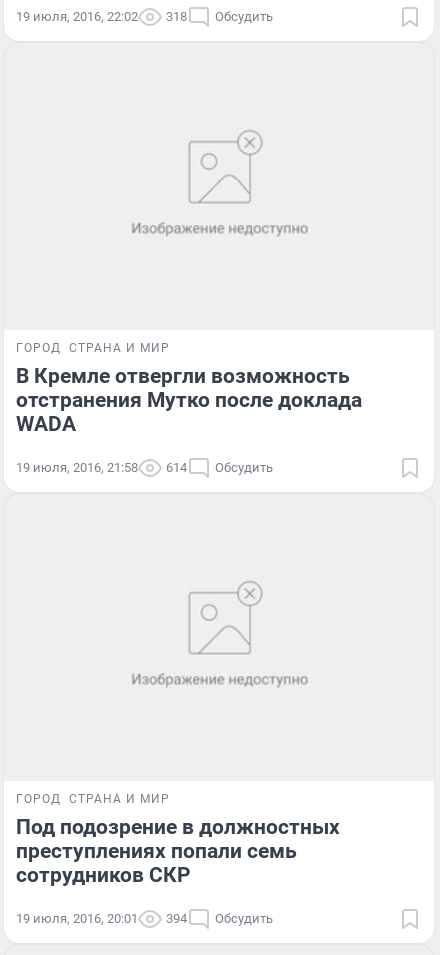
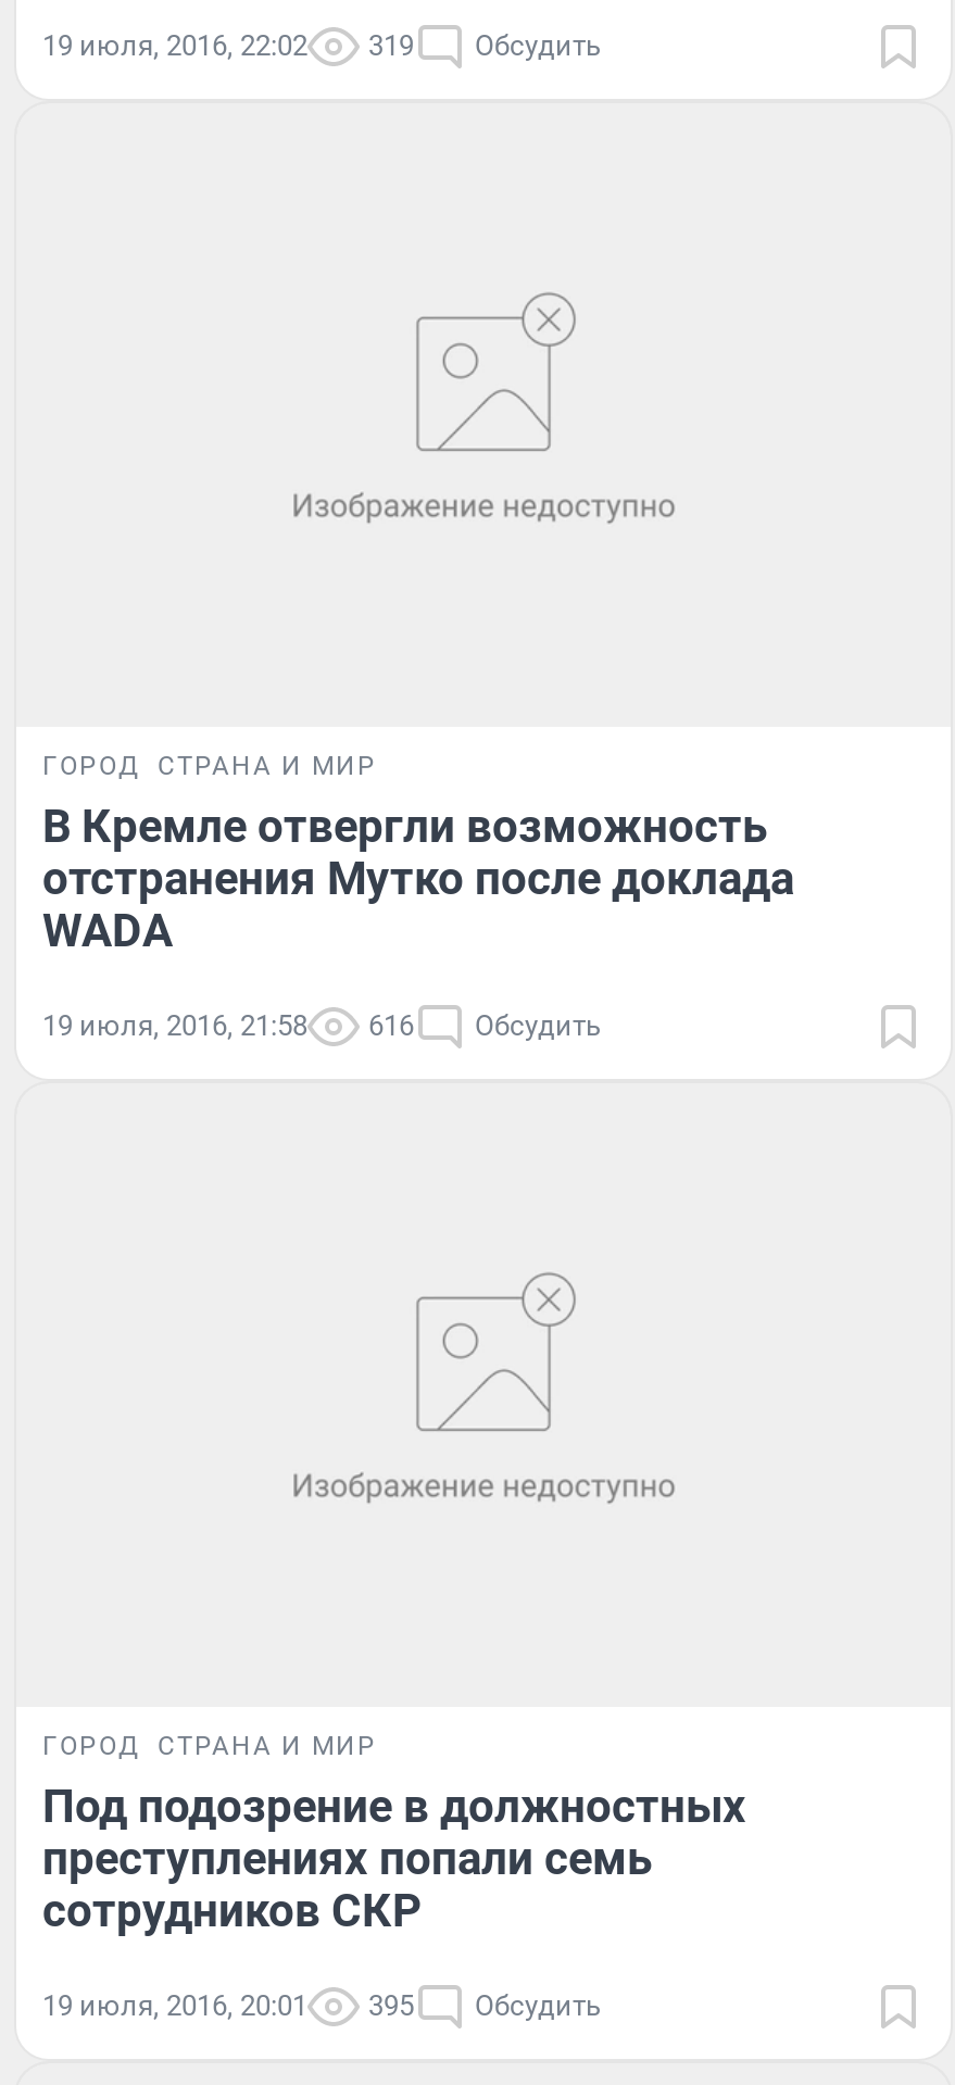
[16,9,273,24] 19 июля, 2016, 22:02 318 Обсудить -> [42,30,601,63] 19 июля, 2016, 22:02 319 Обсудить
[16,460,273,475] 19 июля, 2016, 21:58 614 Обсудить -> [42,1009,601,1042] 19 июля, 2016, 21:58 616 Обсудить
[16,911,273,926] 19 июля, 2016, 20:01 394 Обсудить -> [42,1989,601,2021] 19 июля, 2016, 20:01 395 Обсудить

